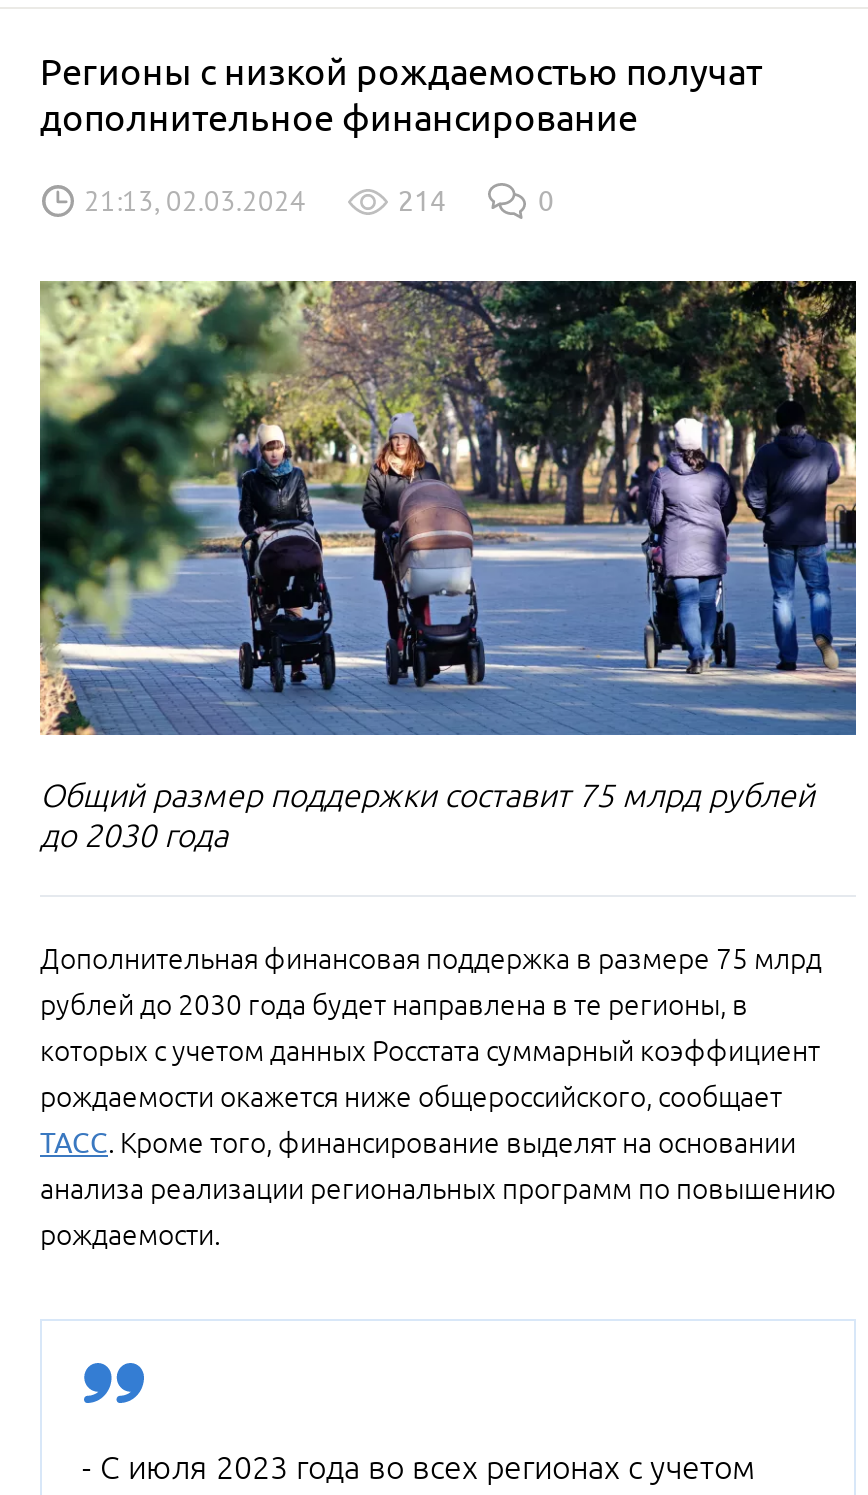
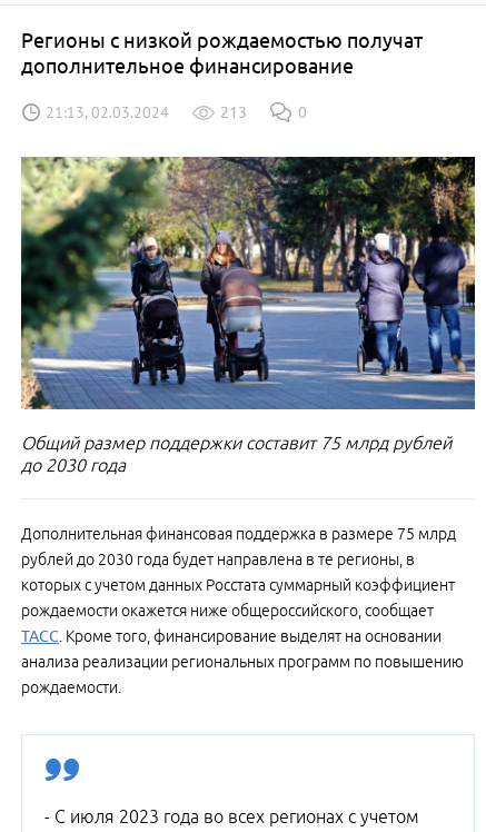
[398,185,446,217] 214 -> [220,103,247,121] 213

